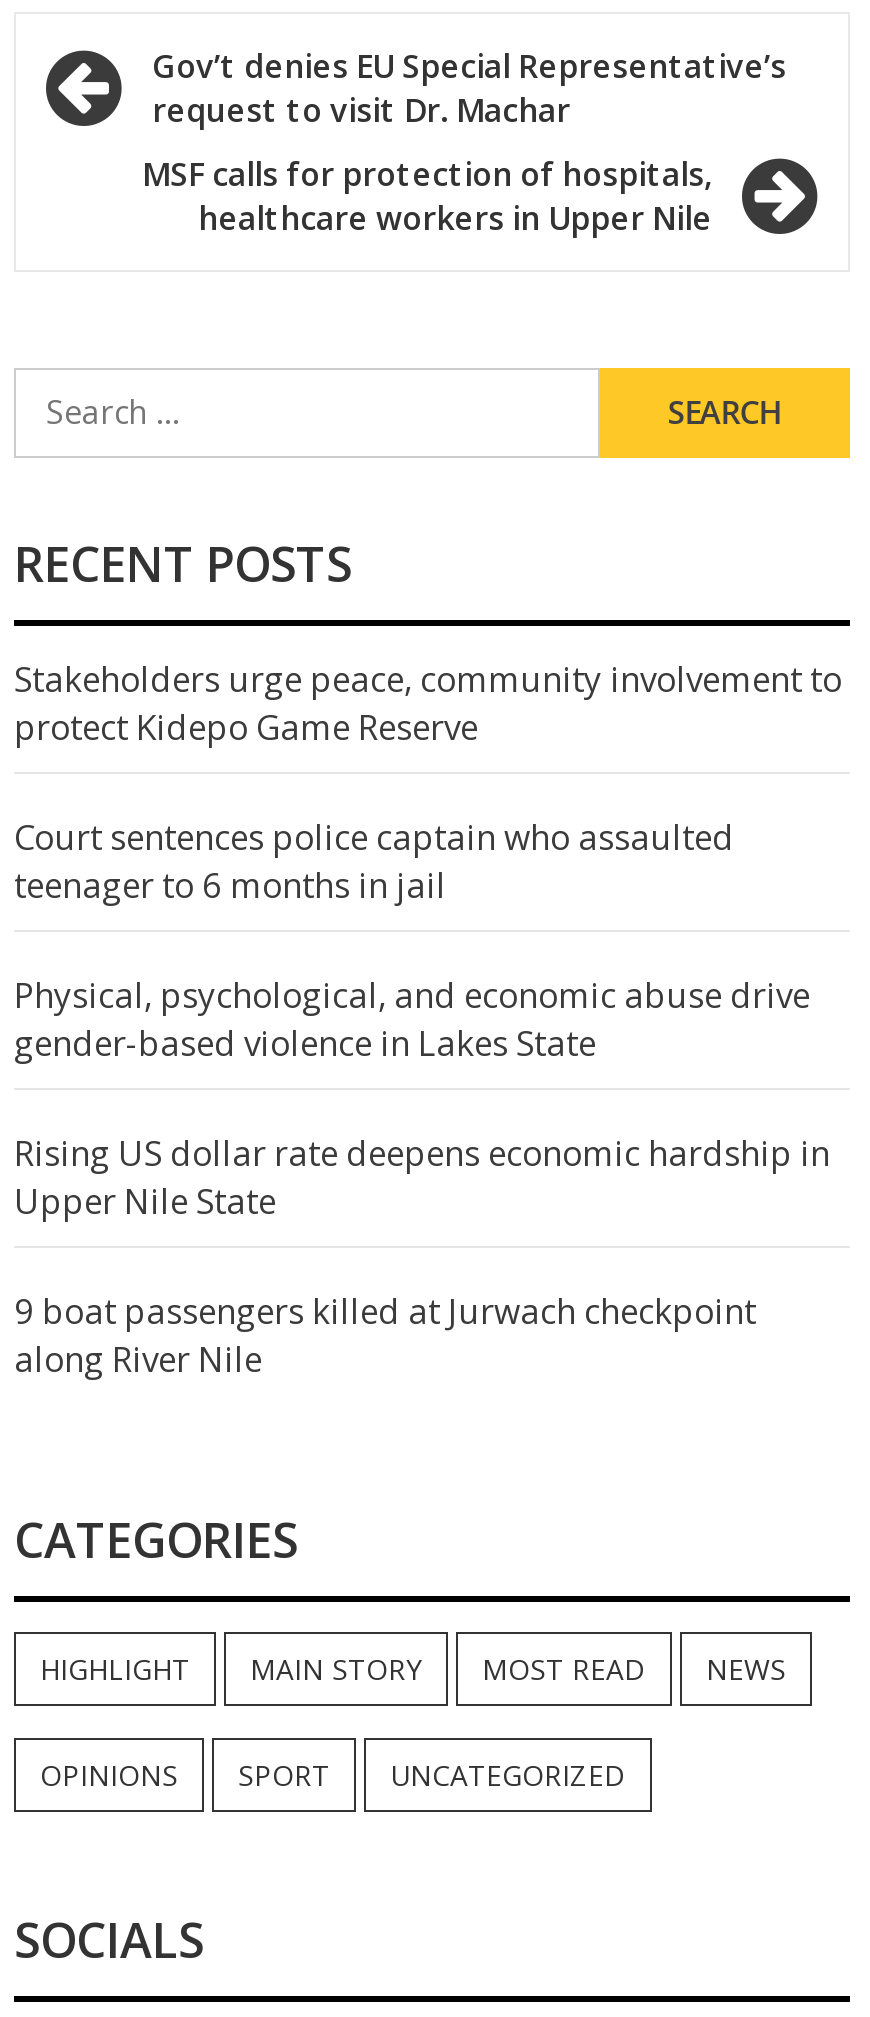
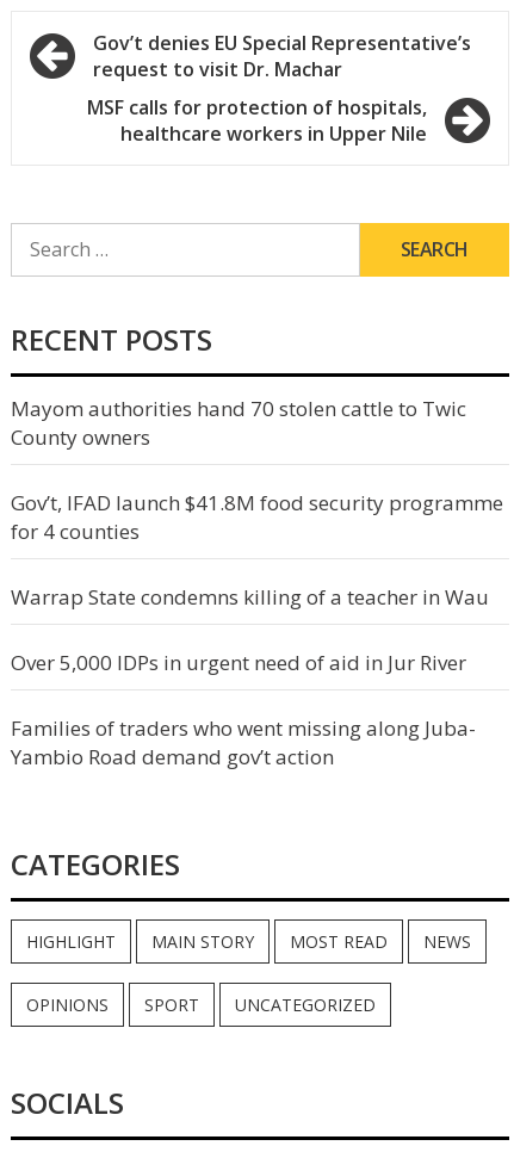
[14,656,842,750] Stakeholders urge peace, community involvement to | protect Kidepo Game Reserve -> [11,394,466,451] Mayom authorities hand 70 stolen cattle to Twic | County owners
[14,814,734,908] Court sentences police captain who assaulted | teenager to 6 months in jail -> [11,489,503,545] Gov’t, IFAD launch $41.8M food security programme | for 4 counties
[14,972,810,1066] Physical, psychological, and economic abuse drive | gender-based violence in Lakes State -> [11,583,489,610] Warrap State condemns killing of a teacher in Wau
[14,1130,830,1224] Rising US dollar rate deepens economic hardship in | Upper Nile State -> [11,649,466,676] Over 5,000 IDPs in urgent need of aid in Jur River
[14,1288,756,1382] 9 boat passengers killed at Jurwach checkpoint | along River Nile -> [11,714,476,770] Families of traders who went missing along Juba- | Yambio Road demand gov’t action

